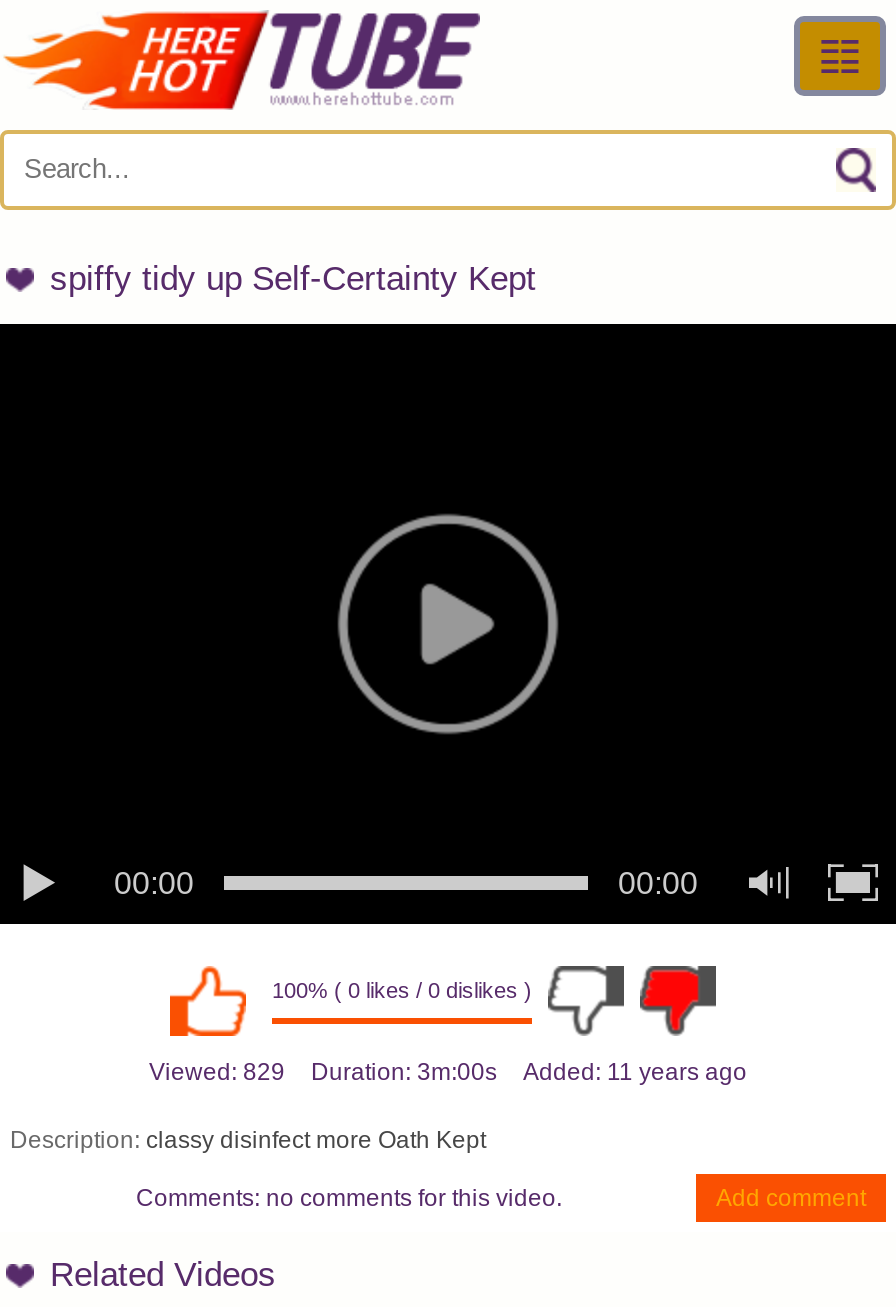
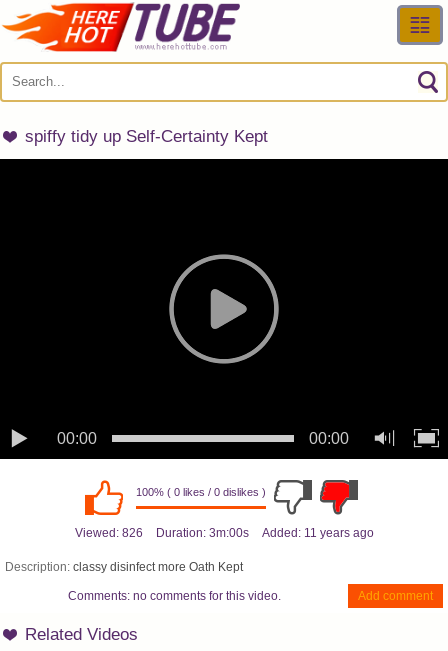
[149,1058,747,1086] Viewed: 829 Duration: 3m:00s Added: 11 years ago -> [74,526,373,540] Viewed: 826 Duration: 3m:00s Added: 11 years ago

